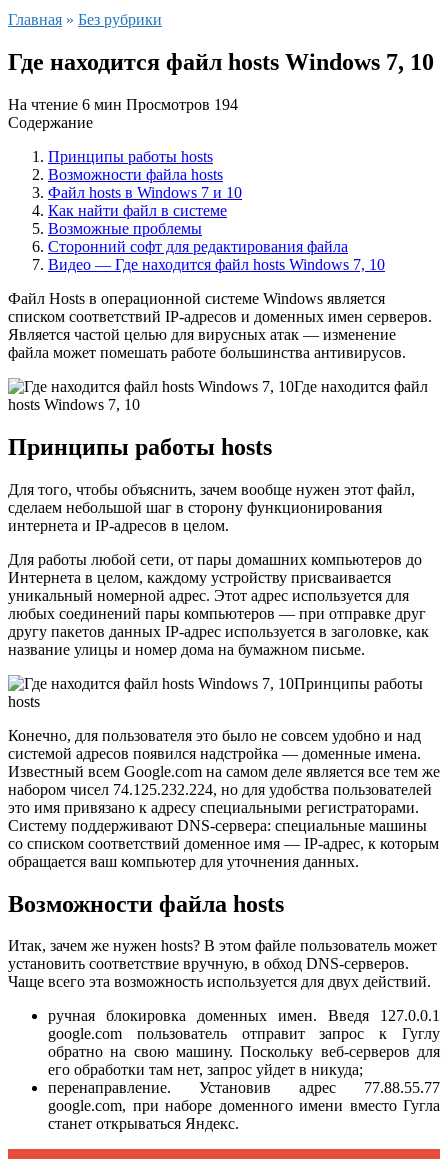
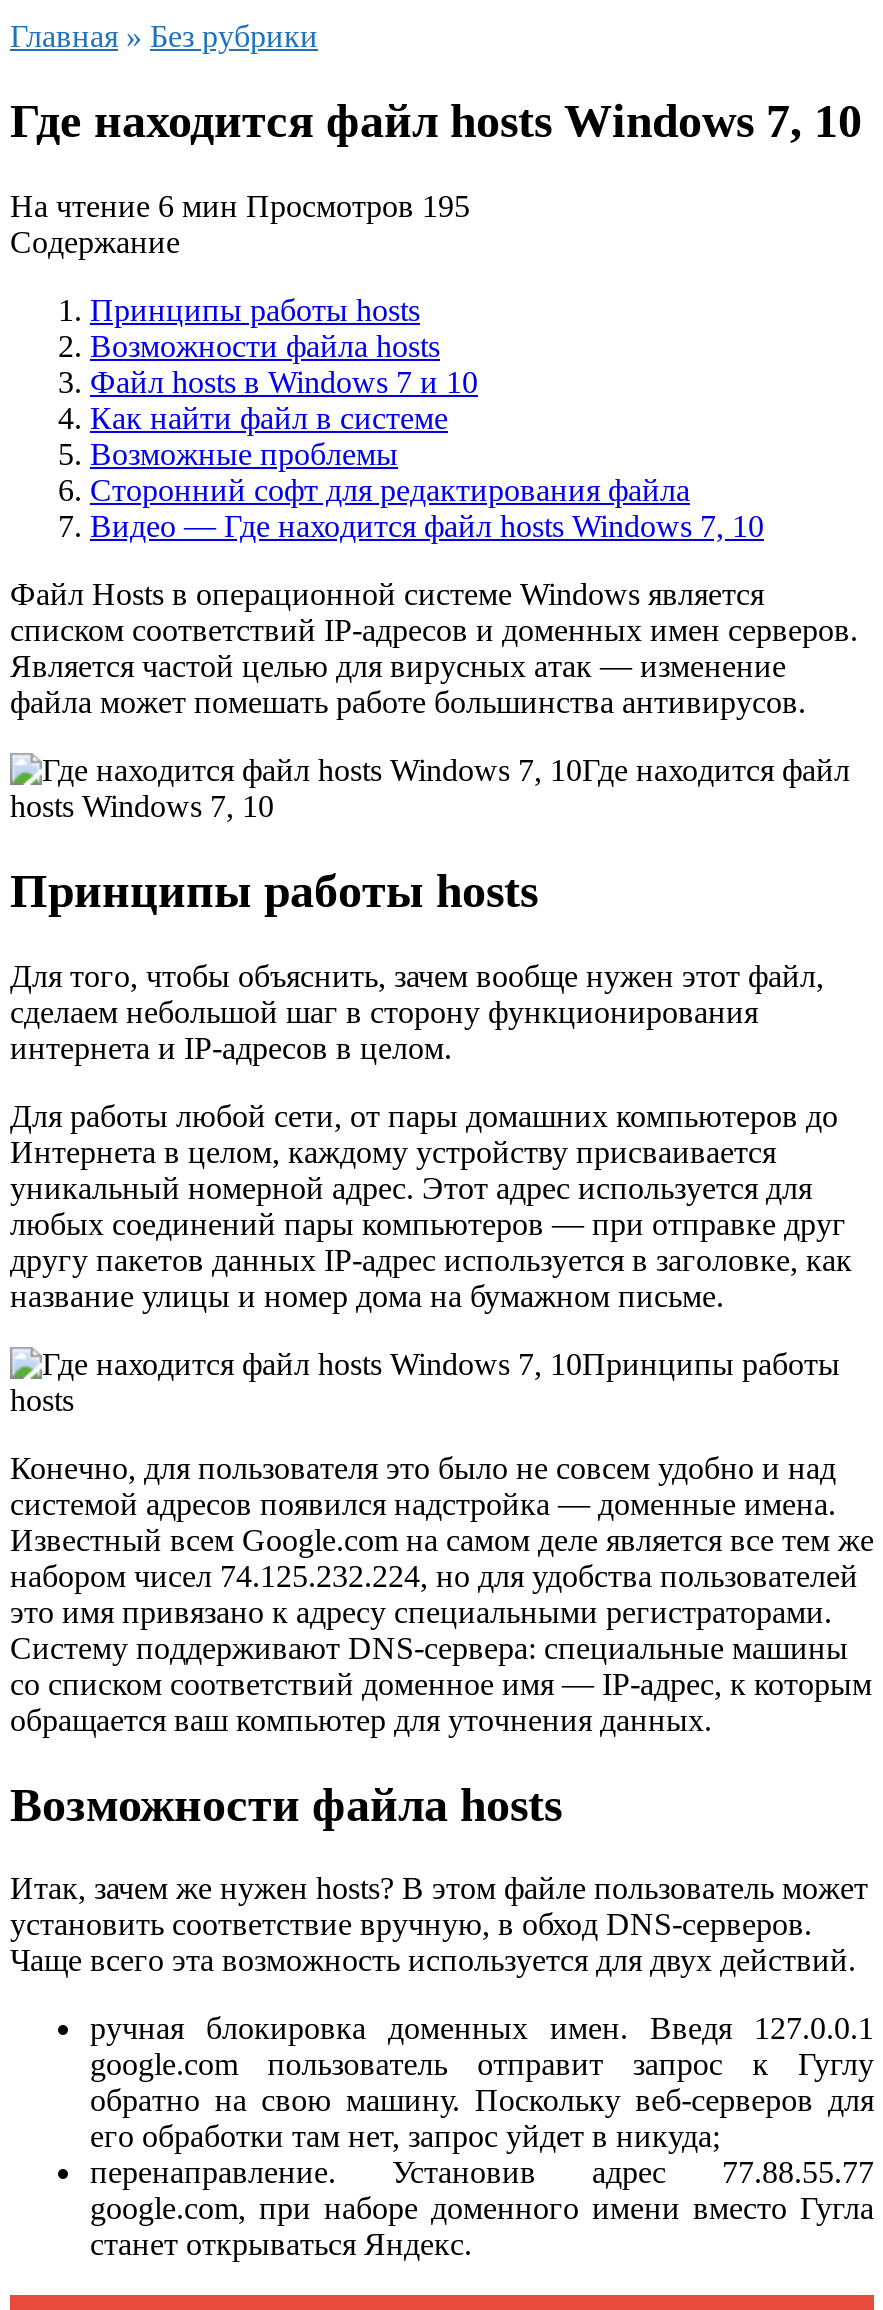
[8,96,238,113] На чтение 6 мин Просмотров 194 -> [10,189,470,223] На чтение 6 мин Просмотров 195

